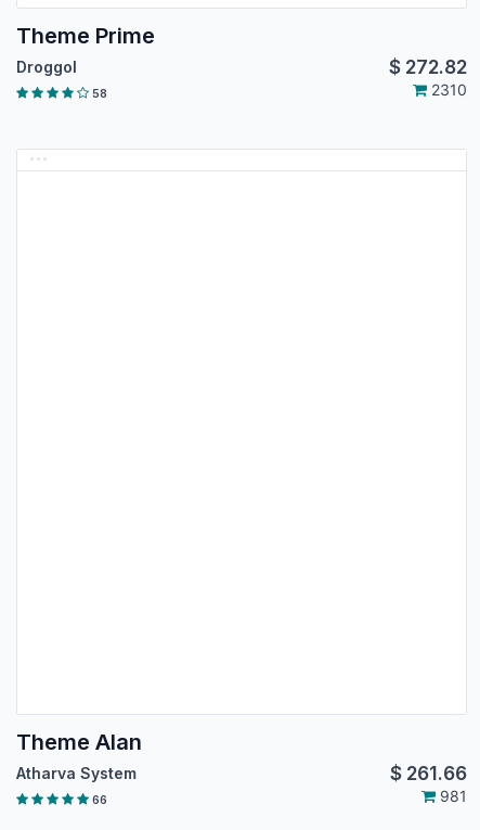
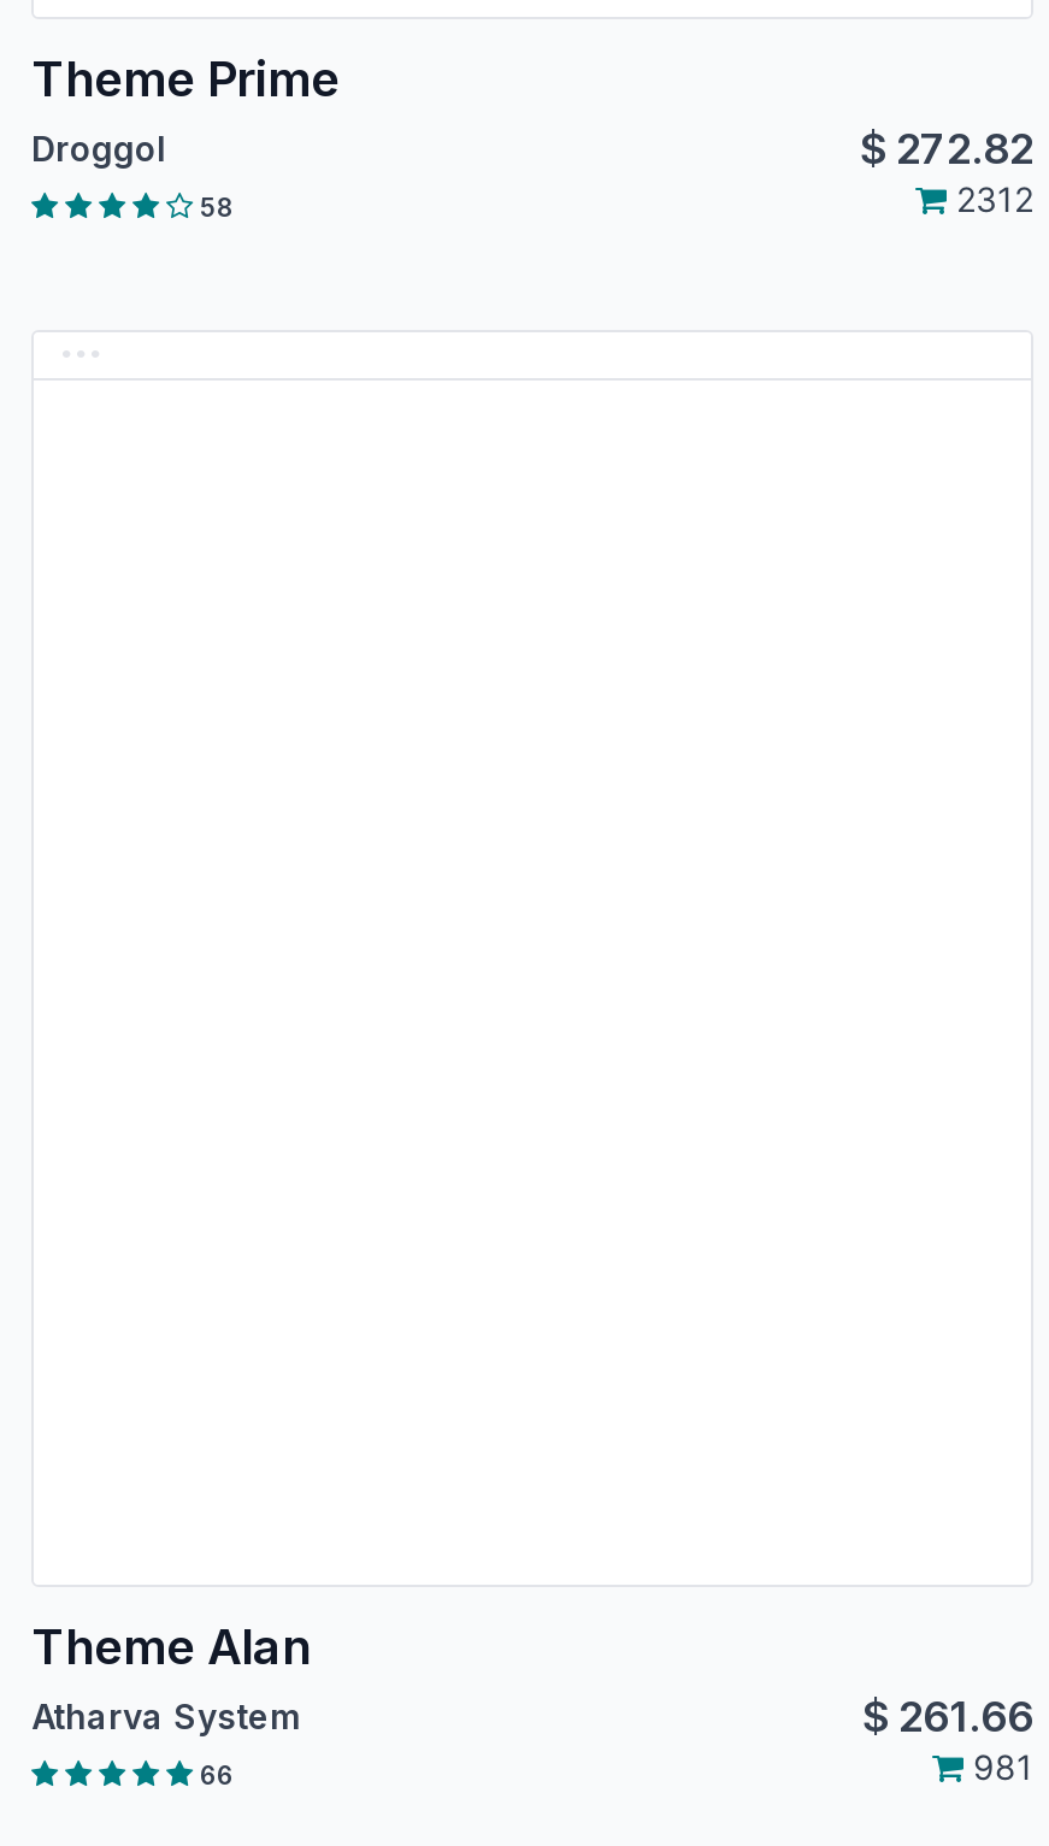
[427,80,467,98] 2310 -> [947,177,1033,218] 2312

